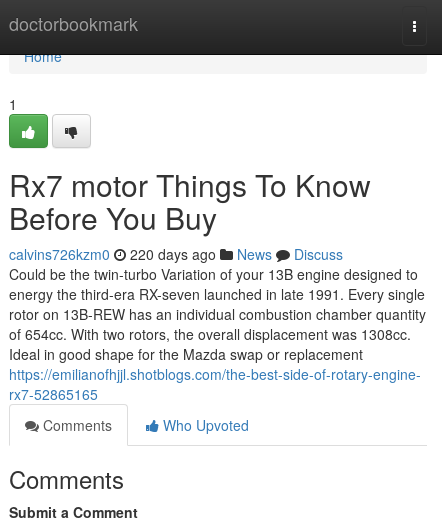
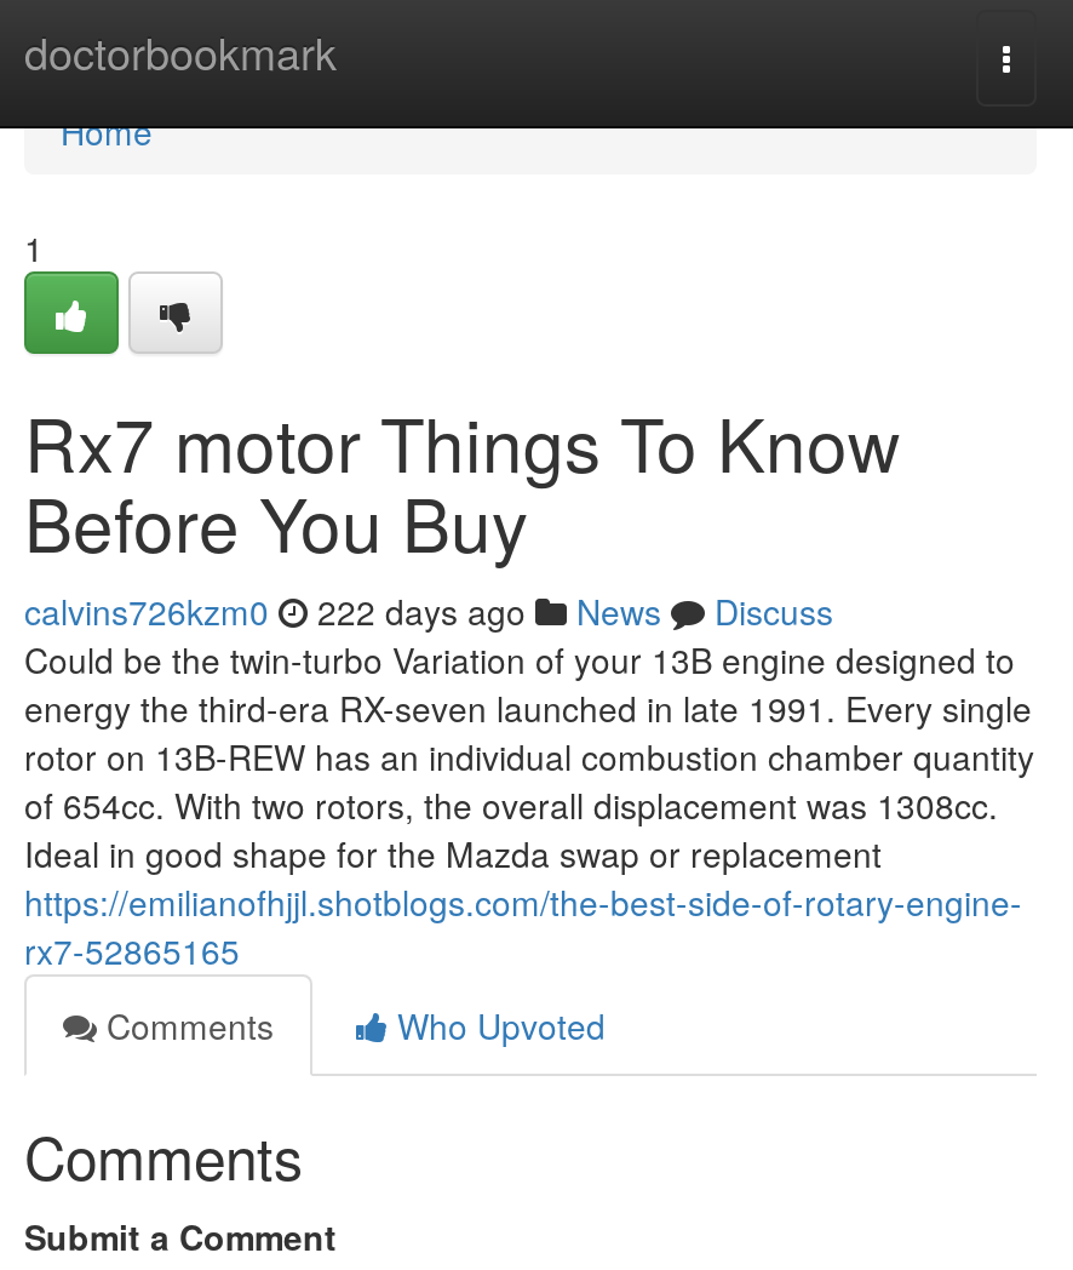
[9,244,343,264] calvins726kzm0 220 days ago News Discuss -> [24,587,833,635] calvins726kzm0 222 days ago News Discuss

